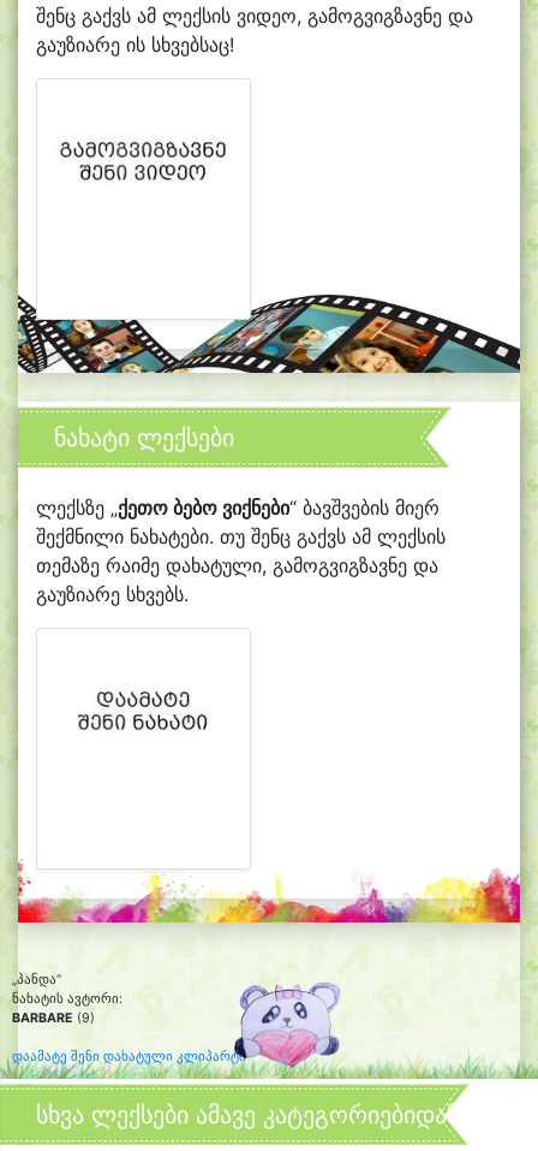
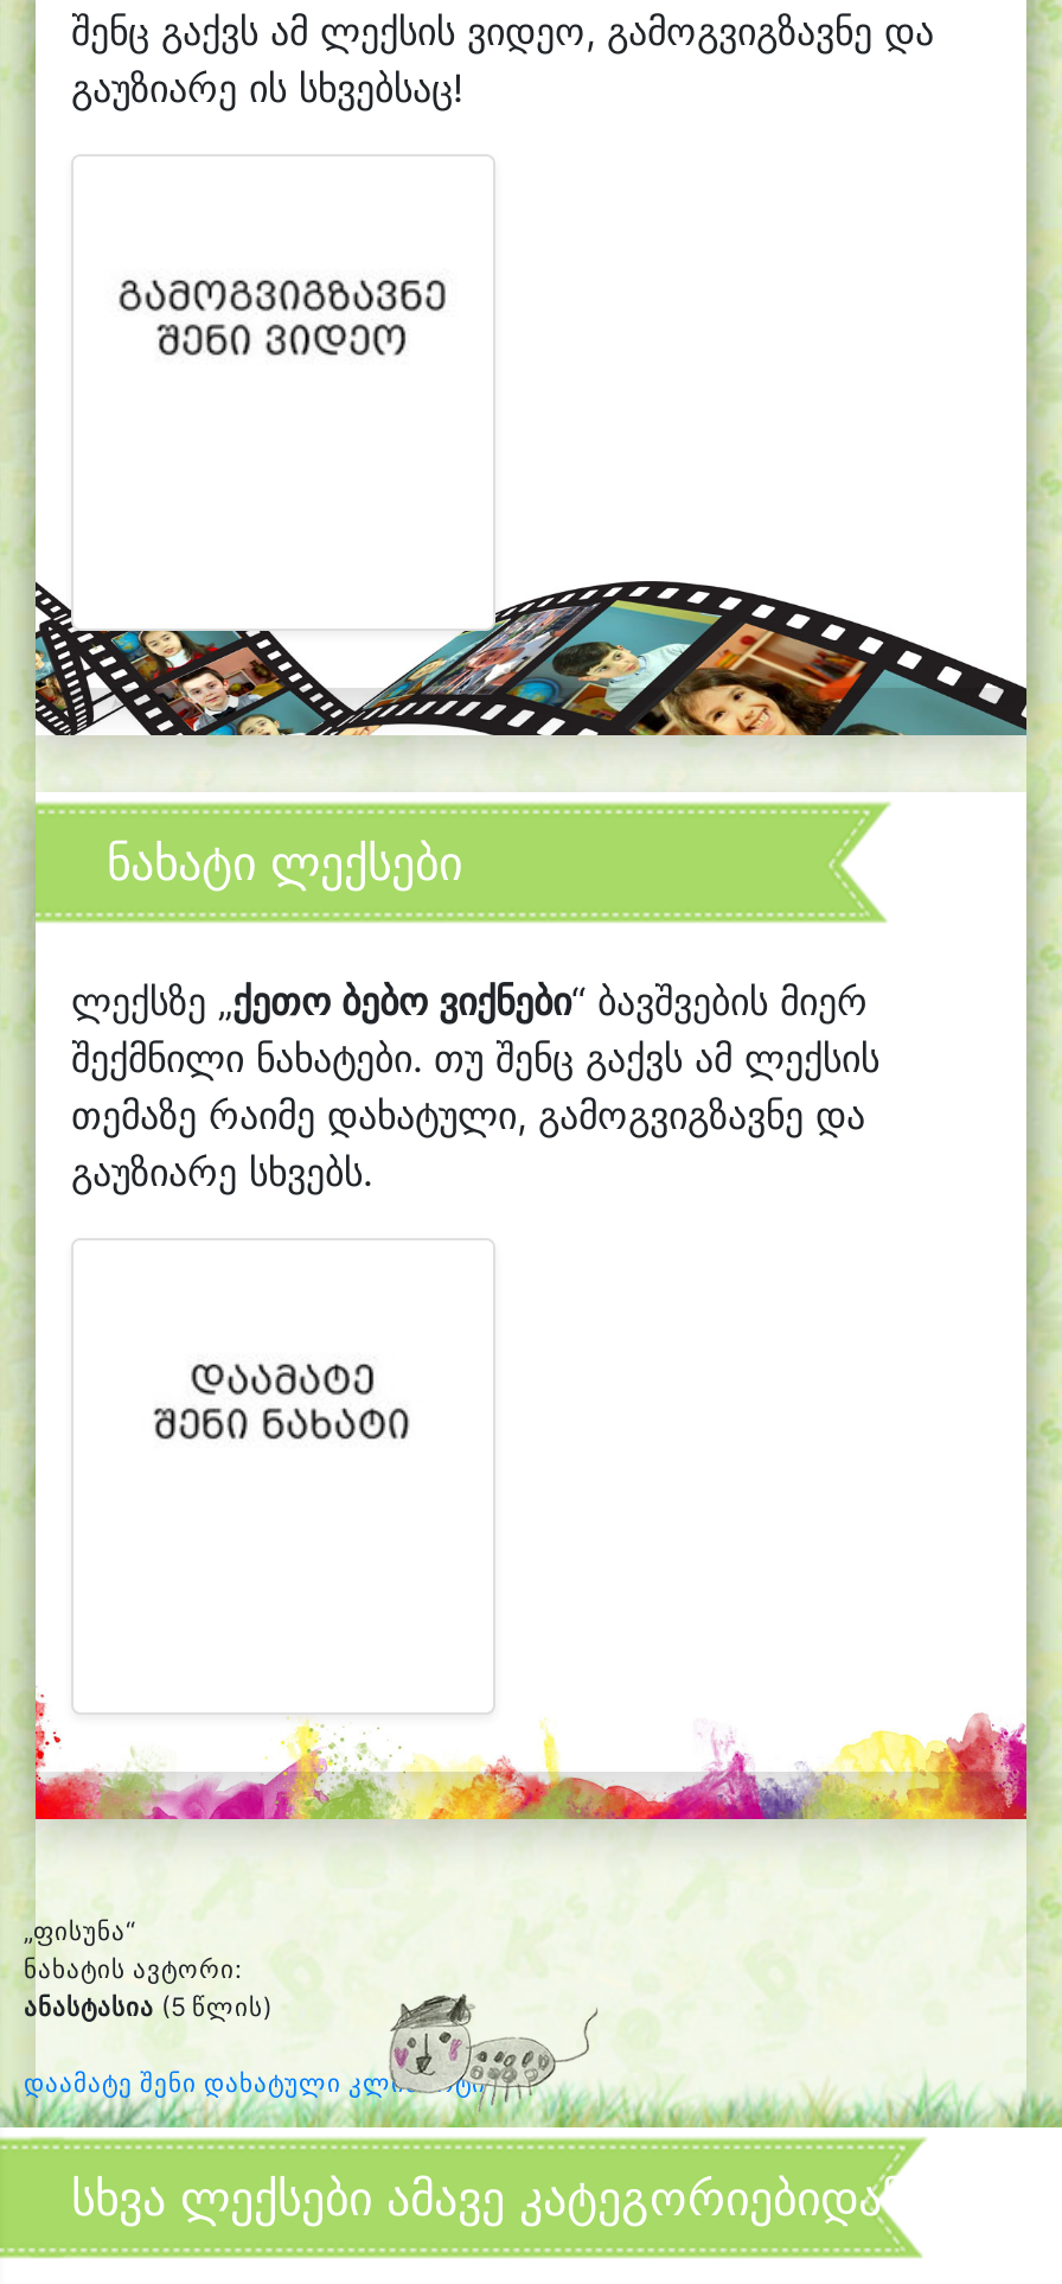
[12,971,61,987] „პანდა“ -> [24,1916,135,1946] „ფისუნა“
[198,981,340,1068] [image] -> [389,1940,668,2104] [image]
[12,1010,95,1026] BARBARE (9) -> [24,1992,273,2022] ანასტასია (5 წლის)

